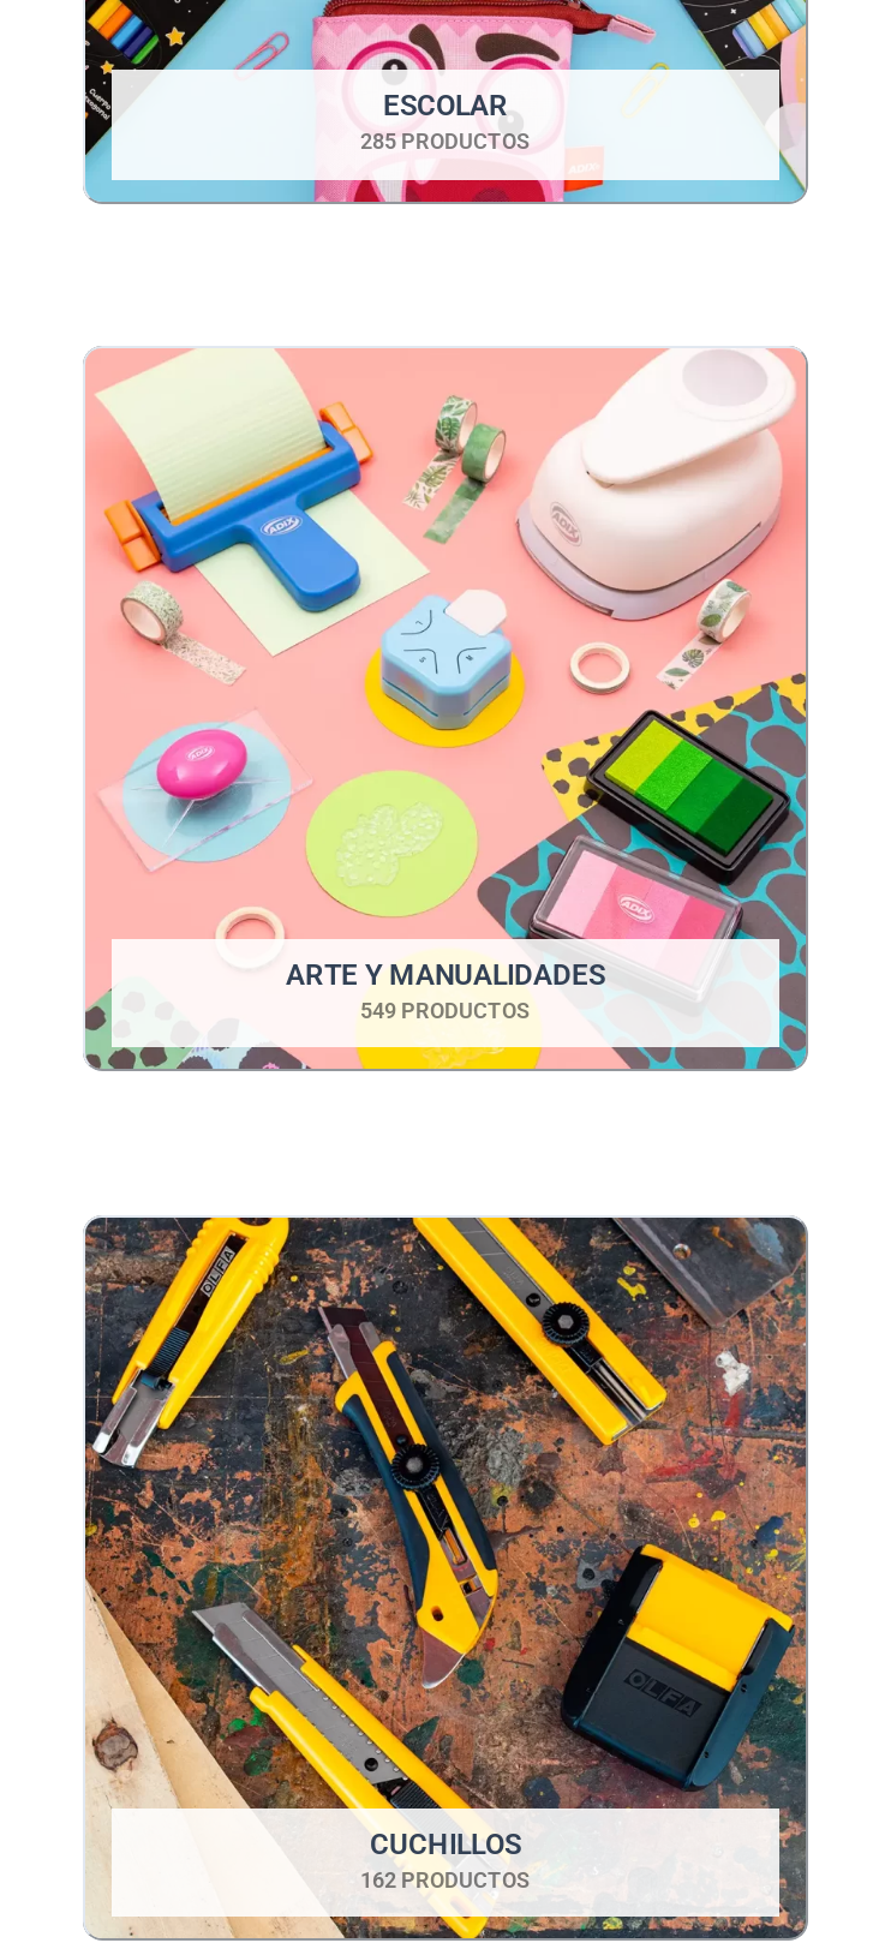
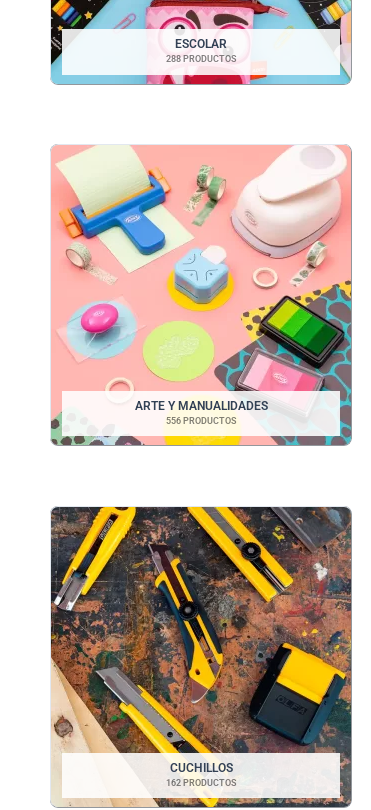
[360,131,531,155] 285 PRODUCTOS -> [165,54,236,64] 288 PRODUCTOS
[360,999,531,1023] 549 PRODUCTOS -> [165,416,236,426] 556 PRODUCTOS

